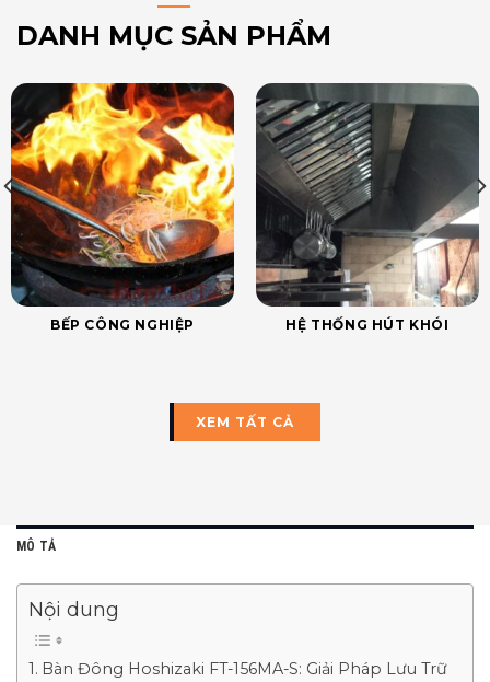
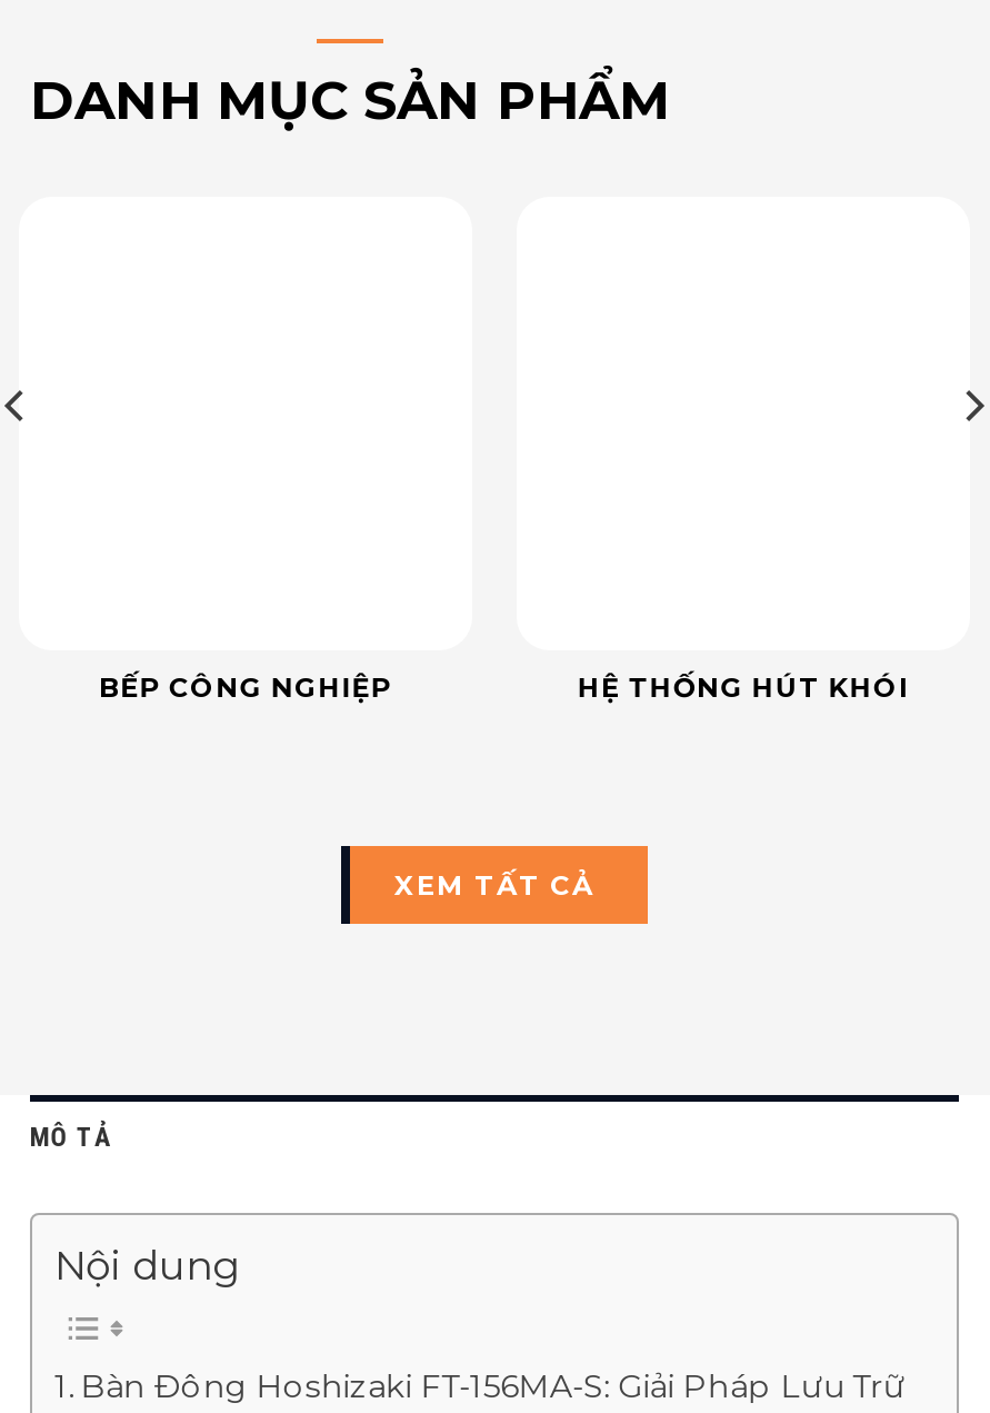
[10,82,235,308] [image] -> none
[255,82,480,308] [image] -> none

